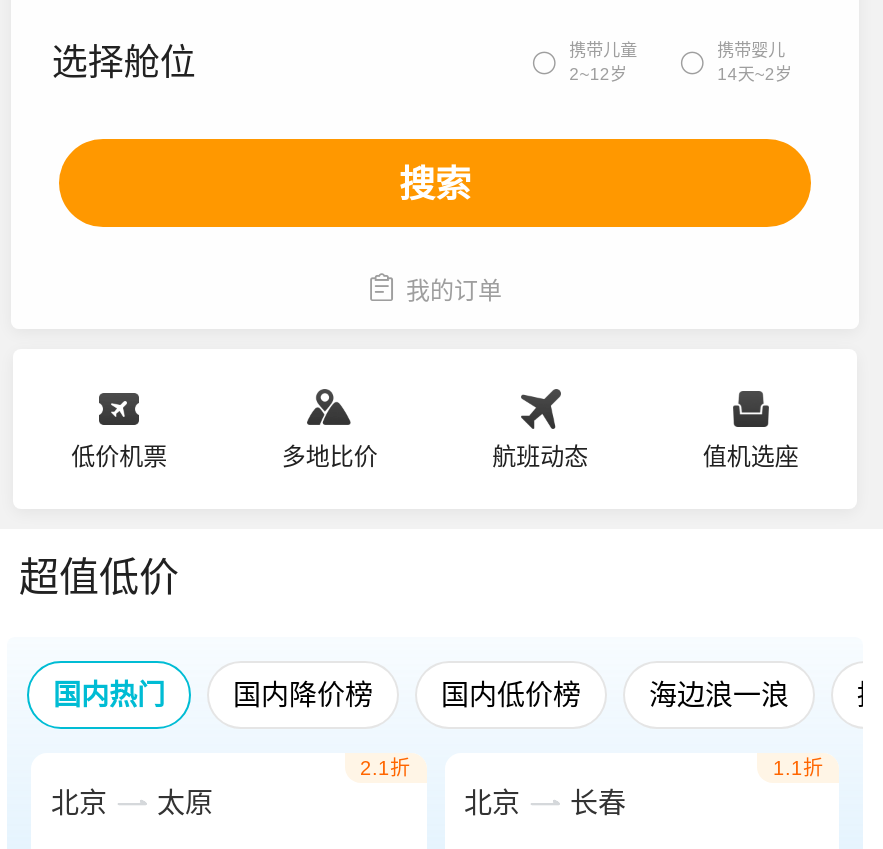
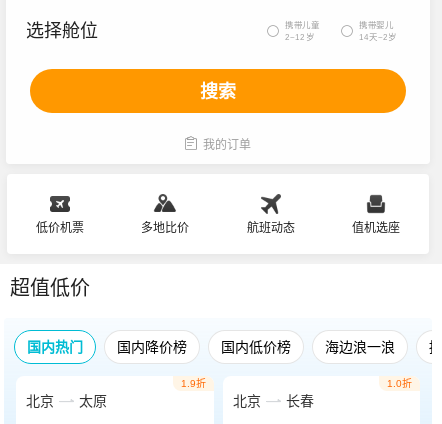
[360,757,410,779] 2.1折 -> [180,378,205,389] 1.9折
[773,757,823,779] 1.1折 -> [387,378,412,389] 1.0折

